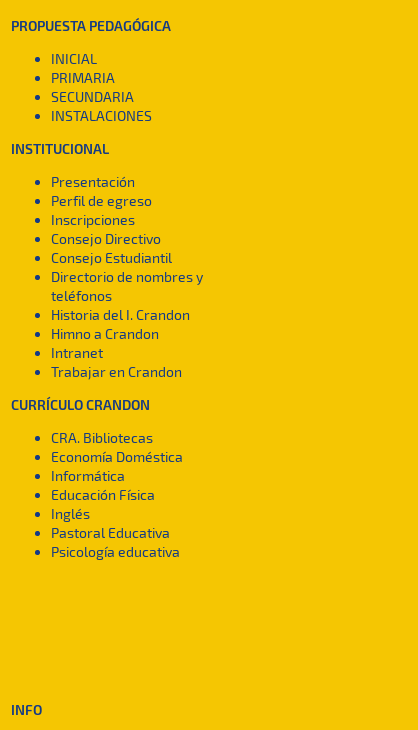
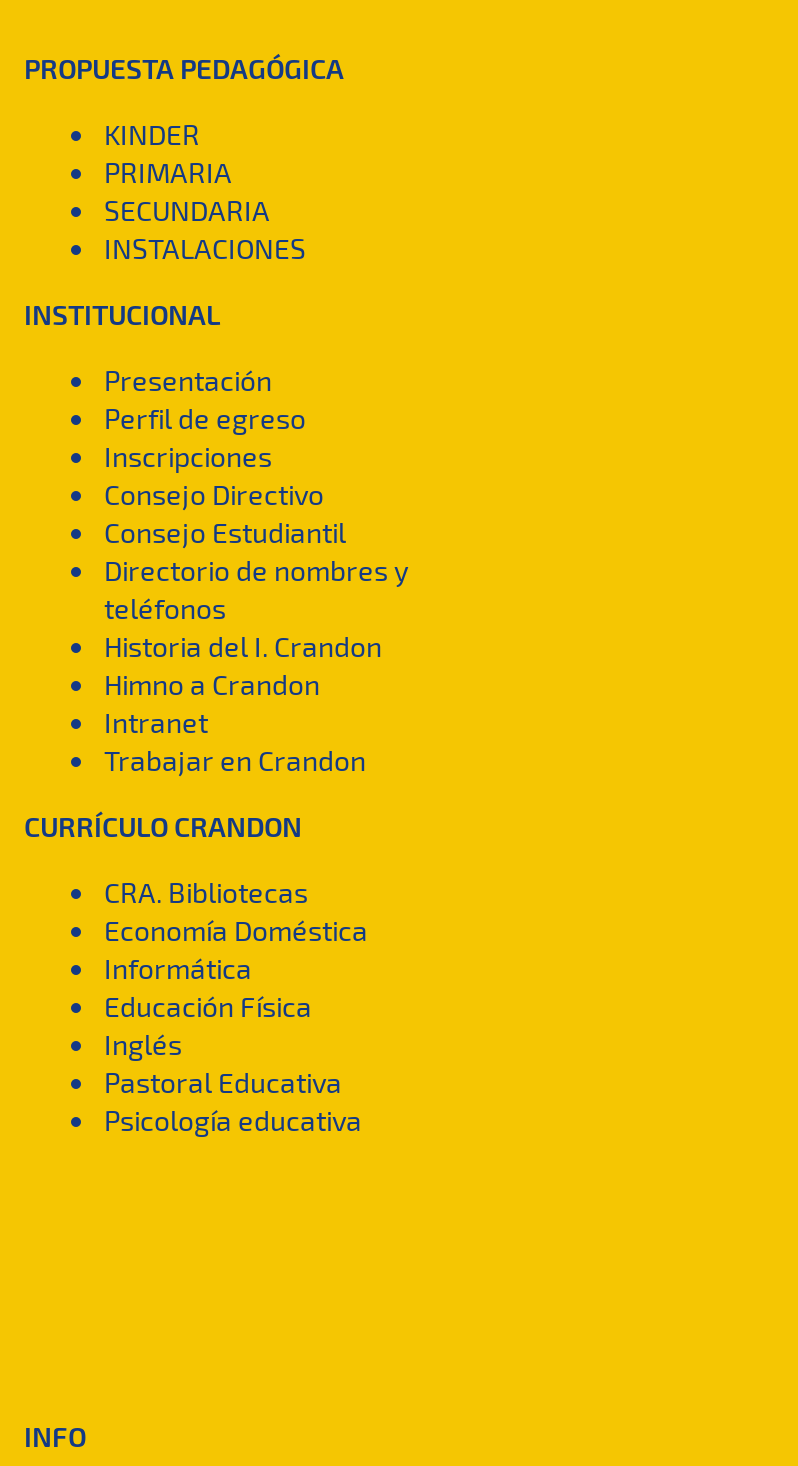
[51,50,97,67] INICIAL -> [104,116,200,150] KINDER

